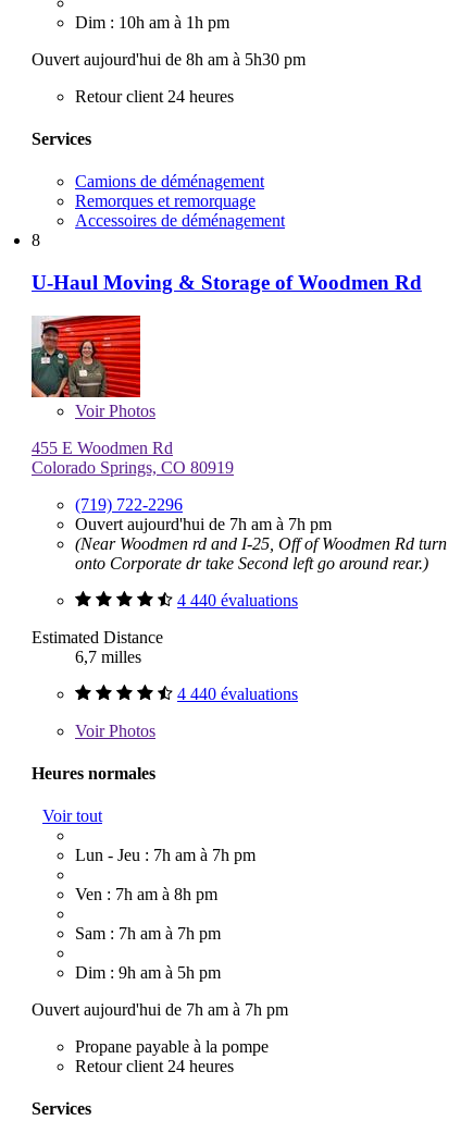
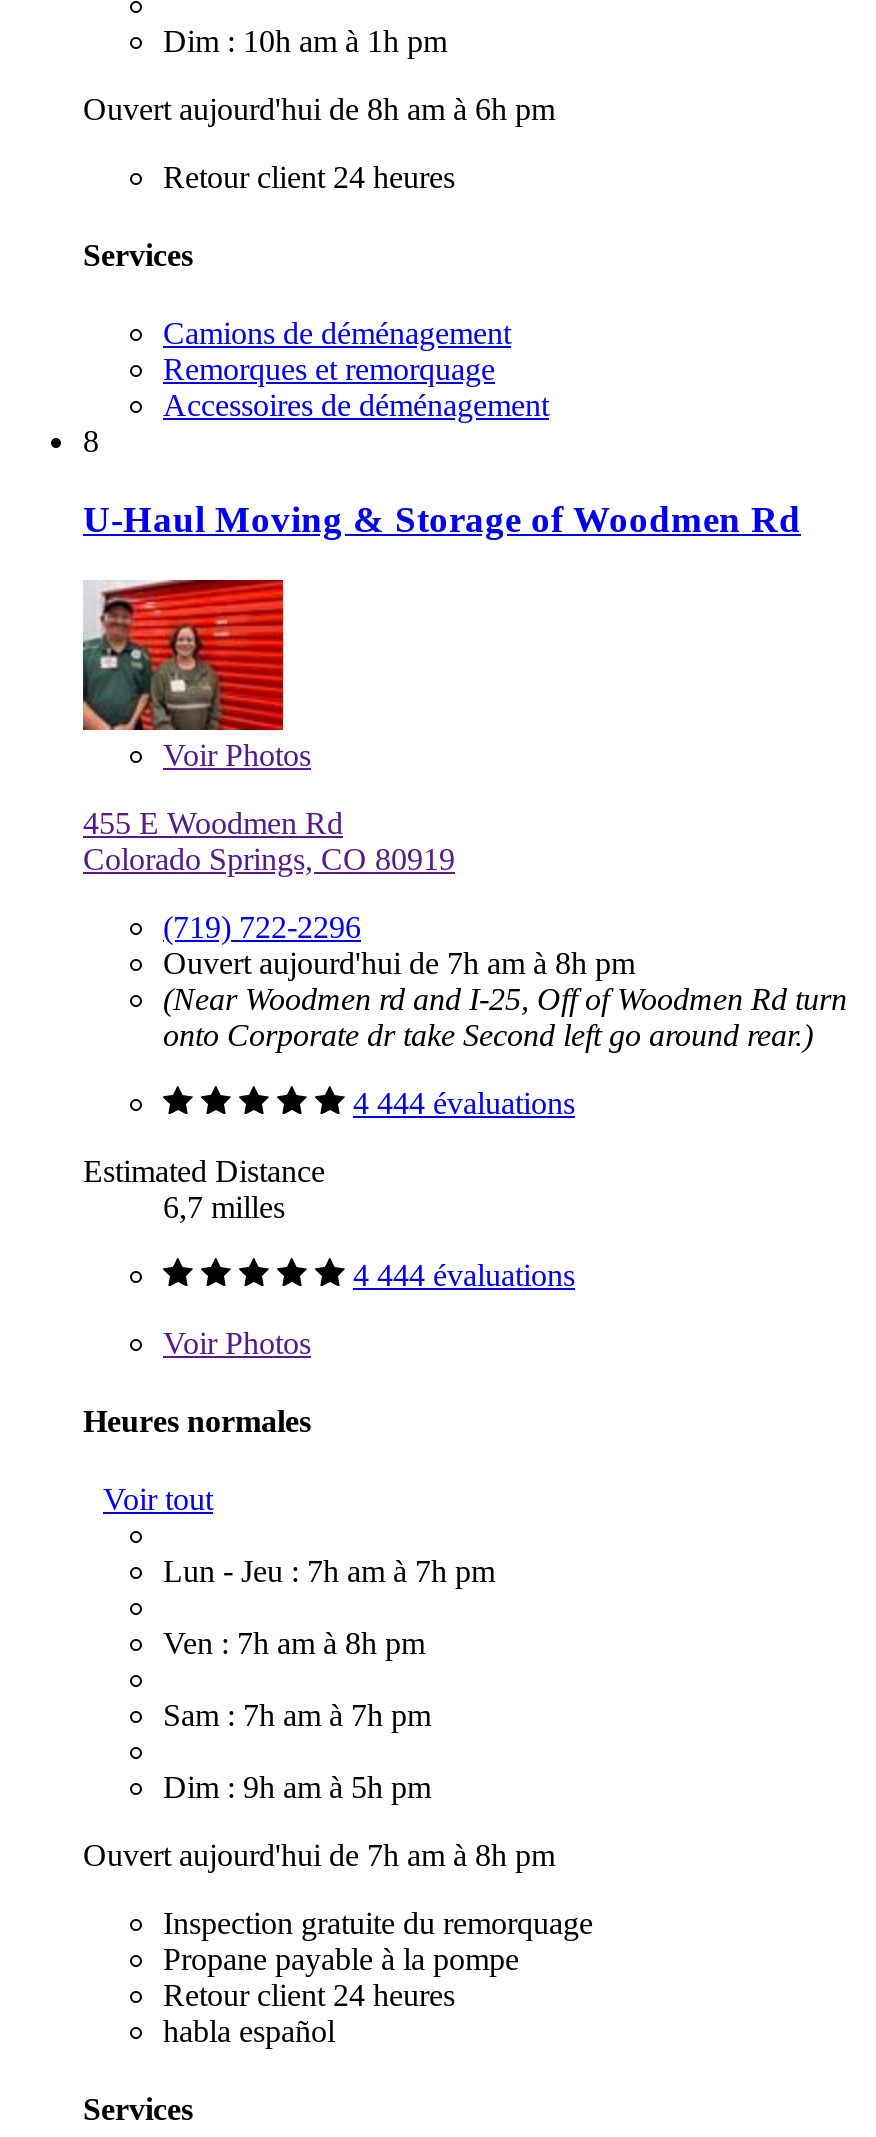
[32,50,306,68] Ouvert aujourd'hui de 8h am à 5h30 pm -> [83,91,555,125] Ouvert aujourd'hui de 8h am à 6h pm
[75,514,332,533] Ouvert aujourd'hui de 7h am à 7h pm -> [163,945,635,979] Ouvert aujourd'hui de 7h am à 8h pm
[177,590,298,609] 4 440 évaluations -> [353,1085,575,1119] 4 444 évaluations
[177,684,298,703] 4 440 évaluations -> [353,1257,575,1291] 4 444 évaluations
[32,1000,288,1019] Ouvert aujourd'hui de 7h am à 7h pm -> [83,1838,593,1940] Ouvert aujourd'hui de 7h am à 8h pm | Inspection gratuite du remorquage
none -> [163,2014,335,2048] habla español

